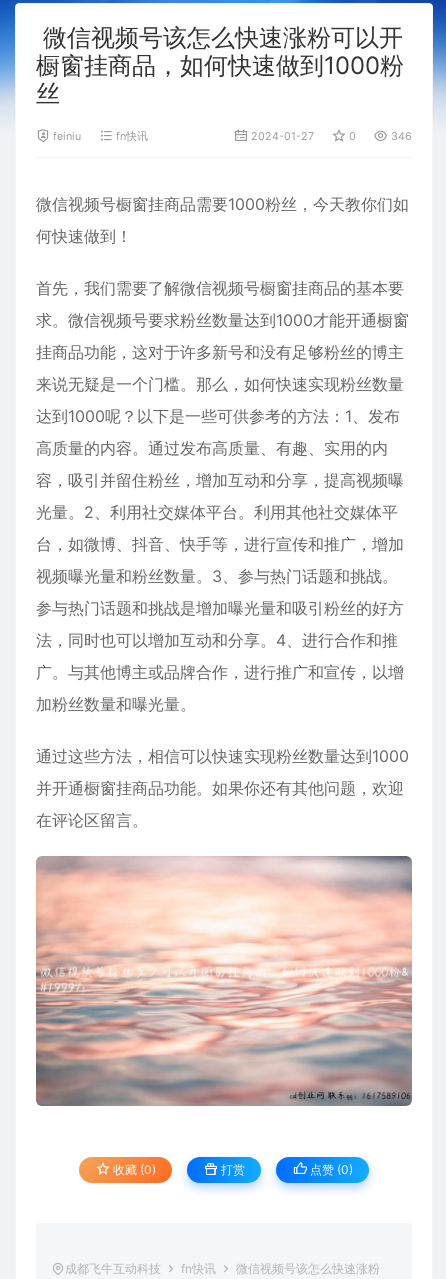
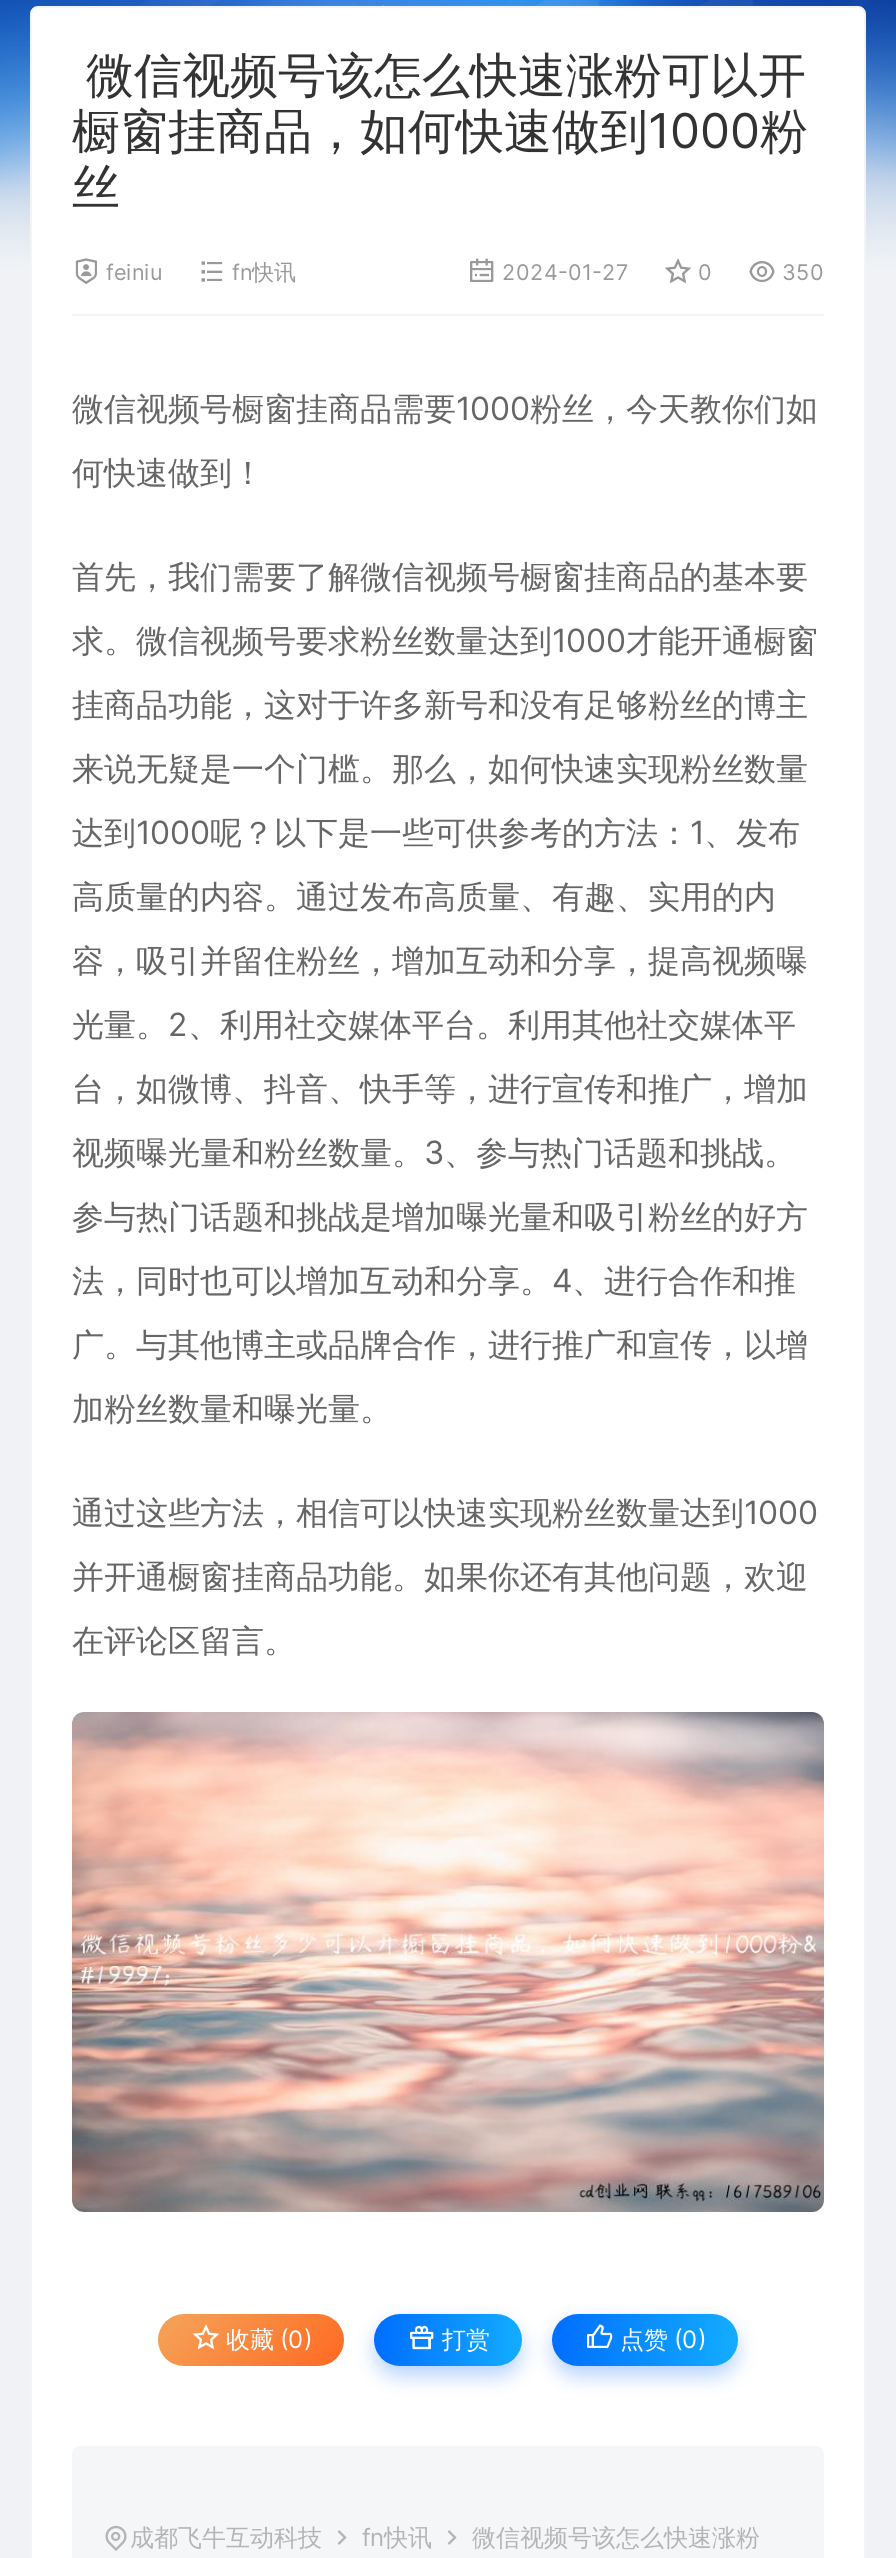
[388,130,412,143] 346 -> [776,260,824,286] 350

